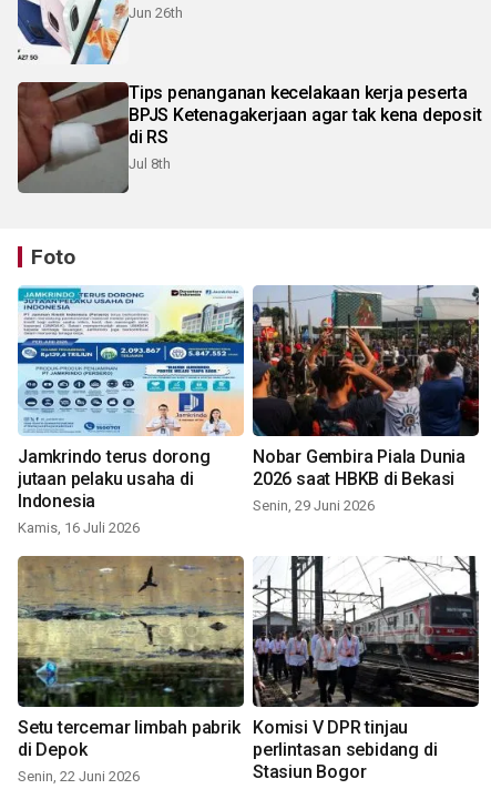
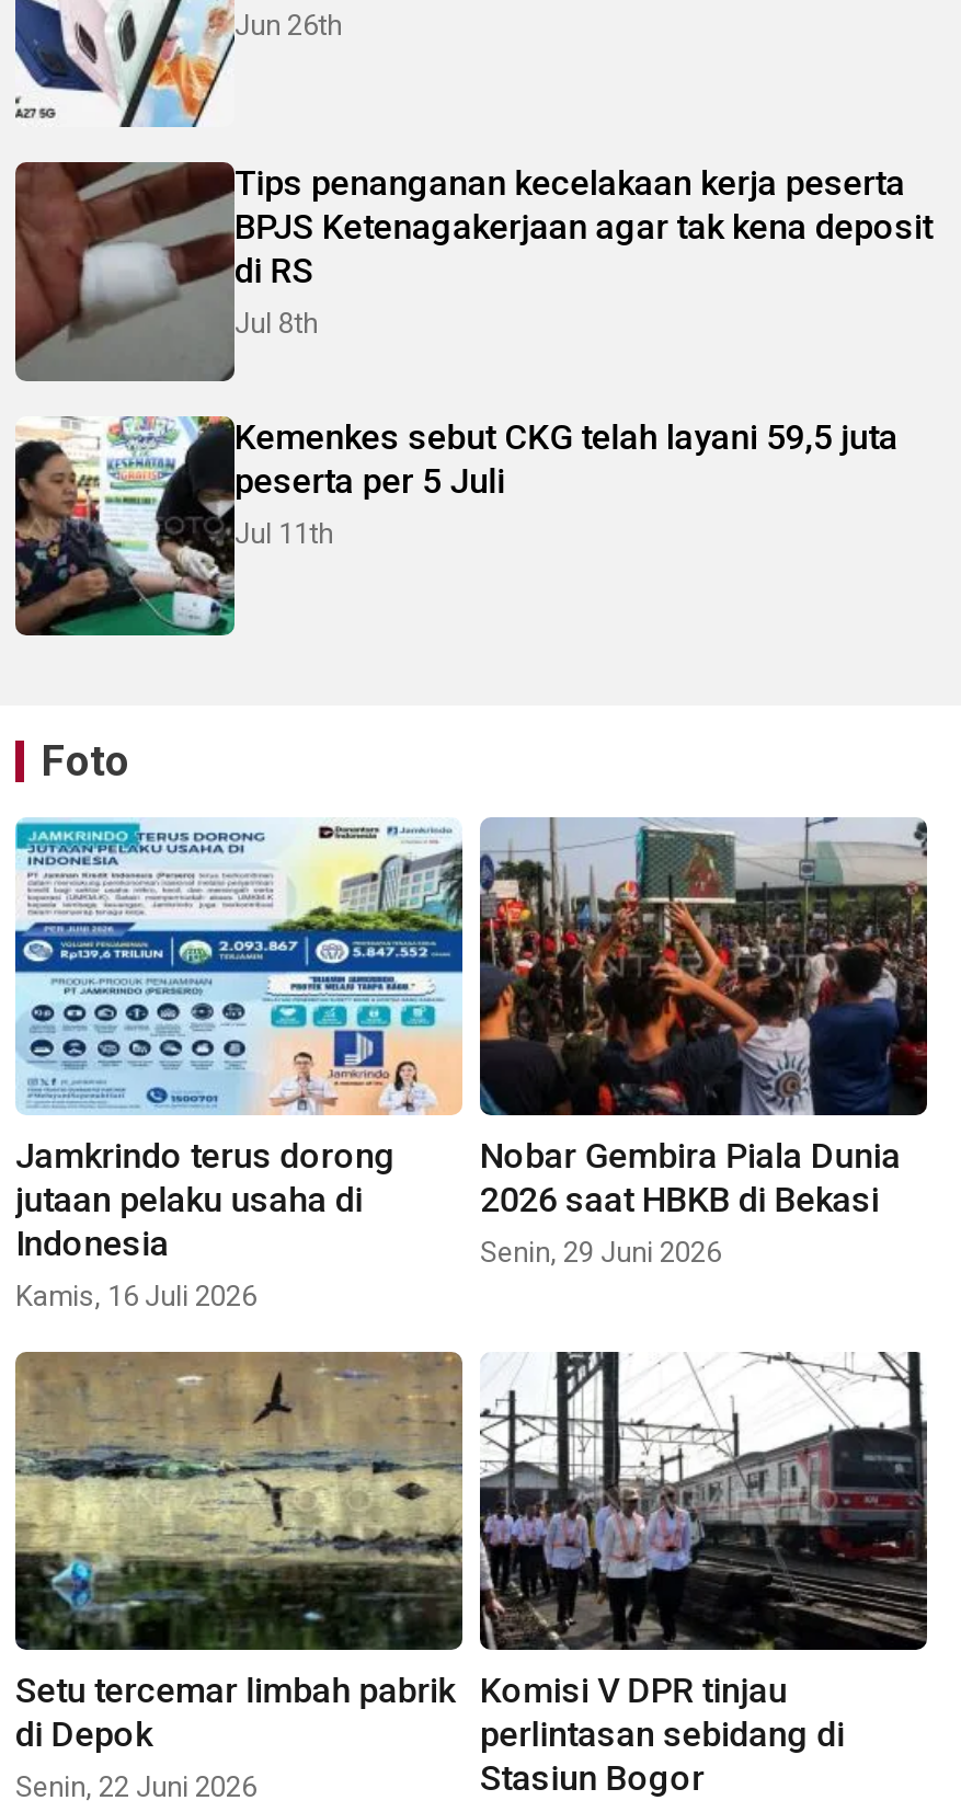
none -> [13,416,898,638] [image] | Kemenkes sebut CKG telah layani 59,5 juta | peserta per 5 Juli | Jul 11th

